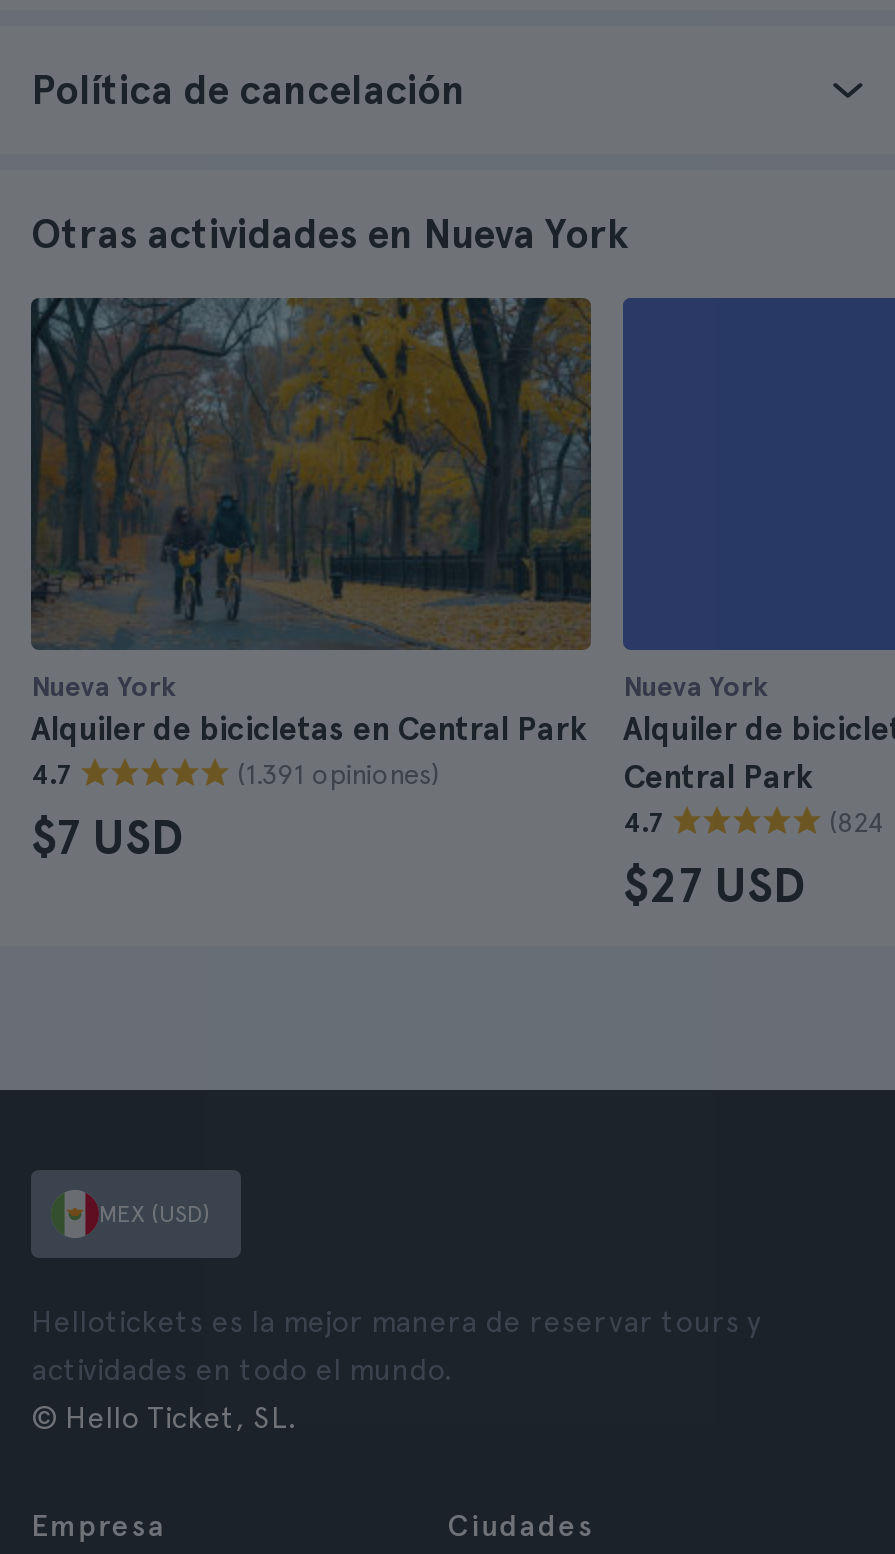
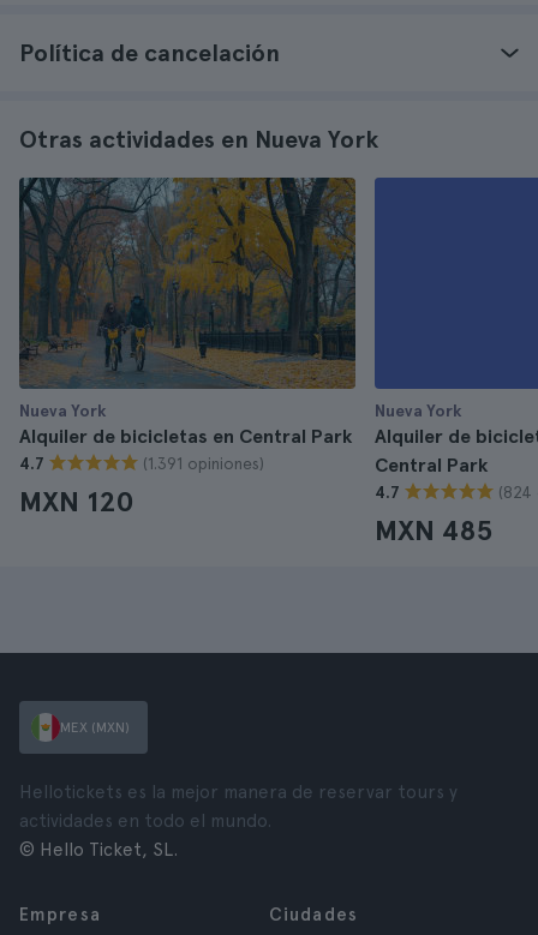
[31,808,183,866] $7 USD -> [19,484,134,519] MXN 120
[623,856,805,914] $27 USD -> [375,513,492,547] MXN 485
[99,1200,211,1228] MEX (USD) -> [60,719,130,736] MEX (MXN)

